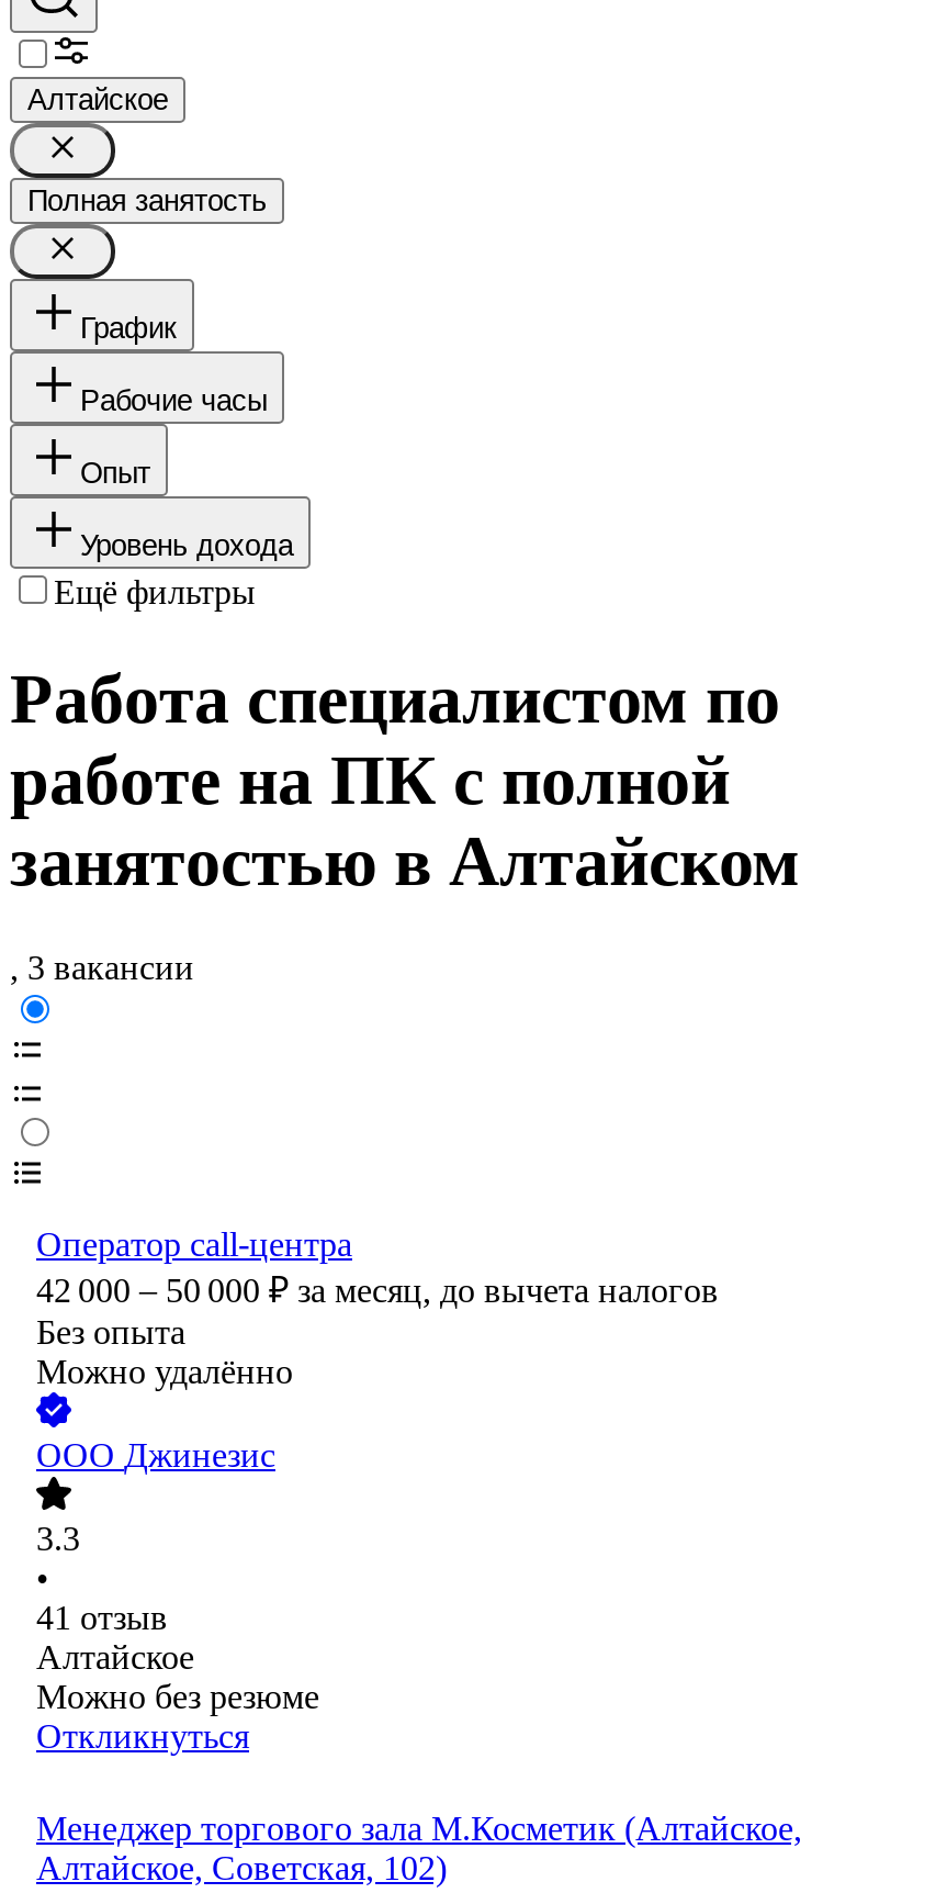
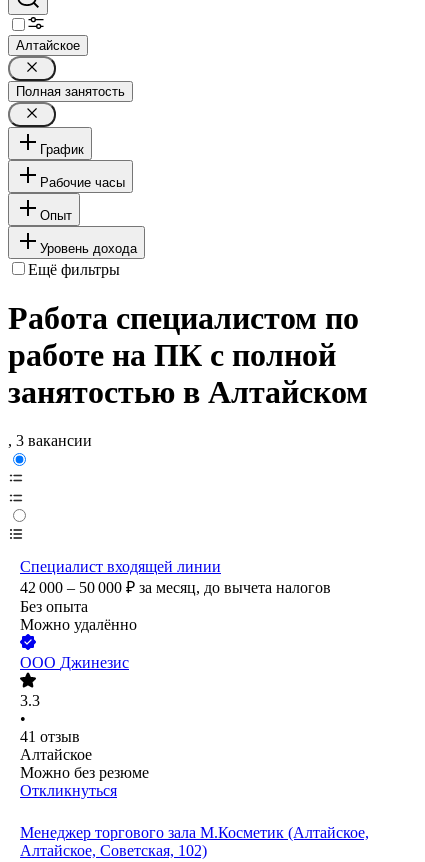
[36,1226,352,1264] Оператор call-центра -> [20,558,221,575] Специалист входящей линии

